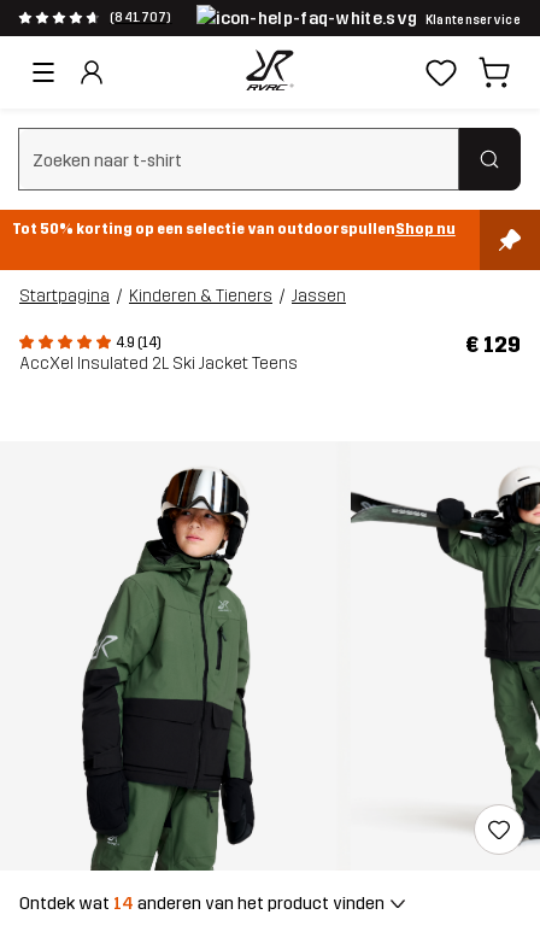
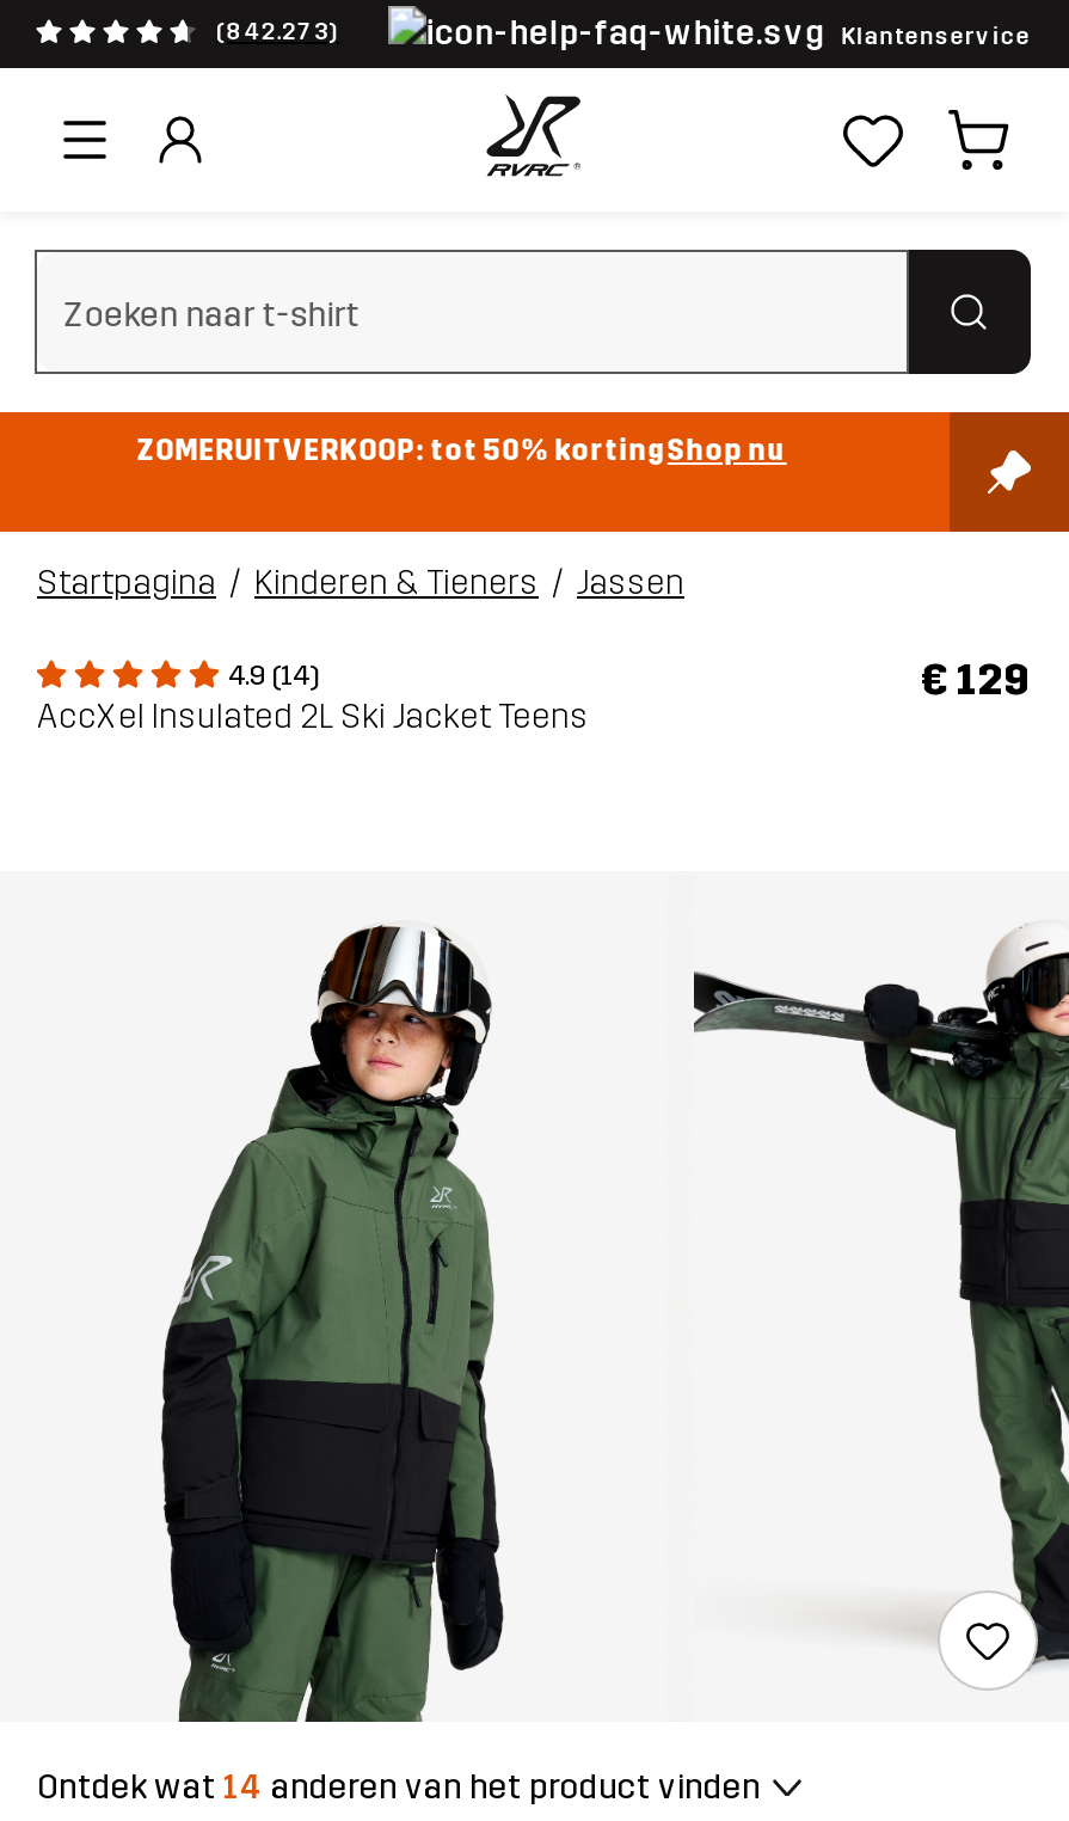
[110,11,172,25] (841.707) -> [216,18,340,47] (842.273)
[12,220,455,237] Tot 50% korting op een selectie van outdoorspullenShop nu -> [137,433,787,466] ZOMERUITVERKOOP: tot 50% kortingShop nu

